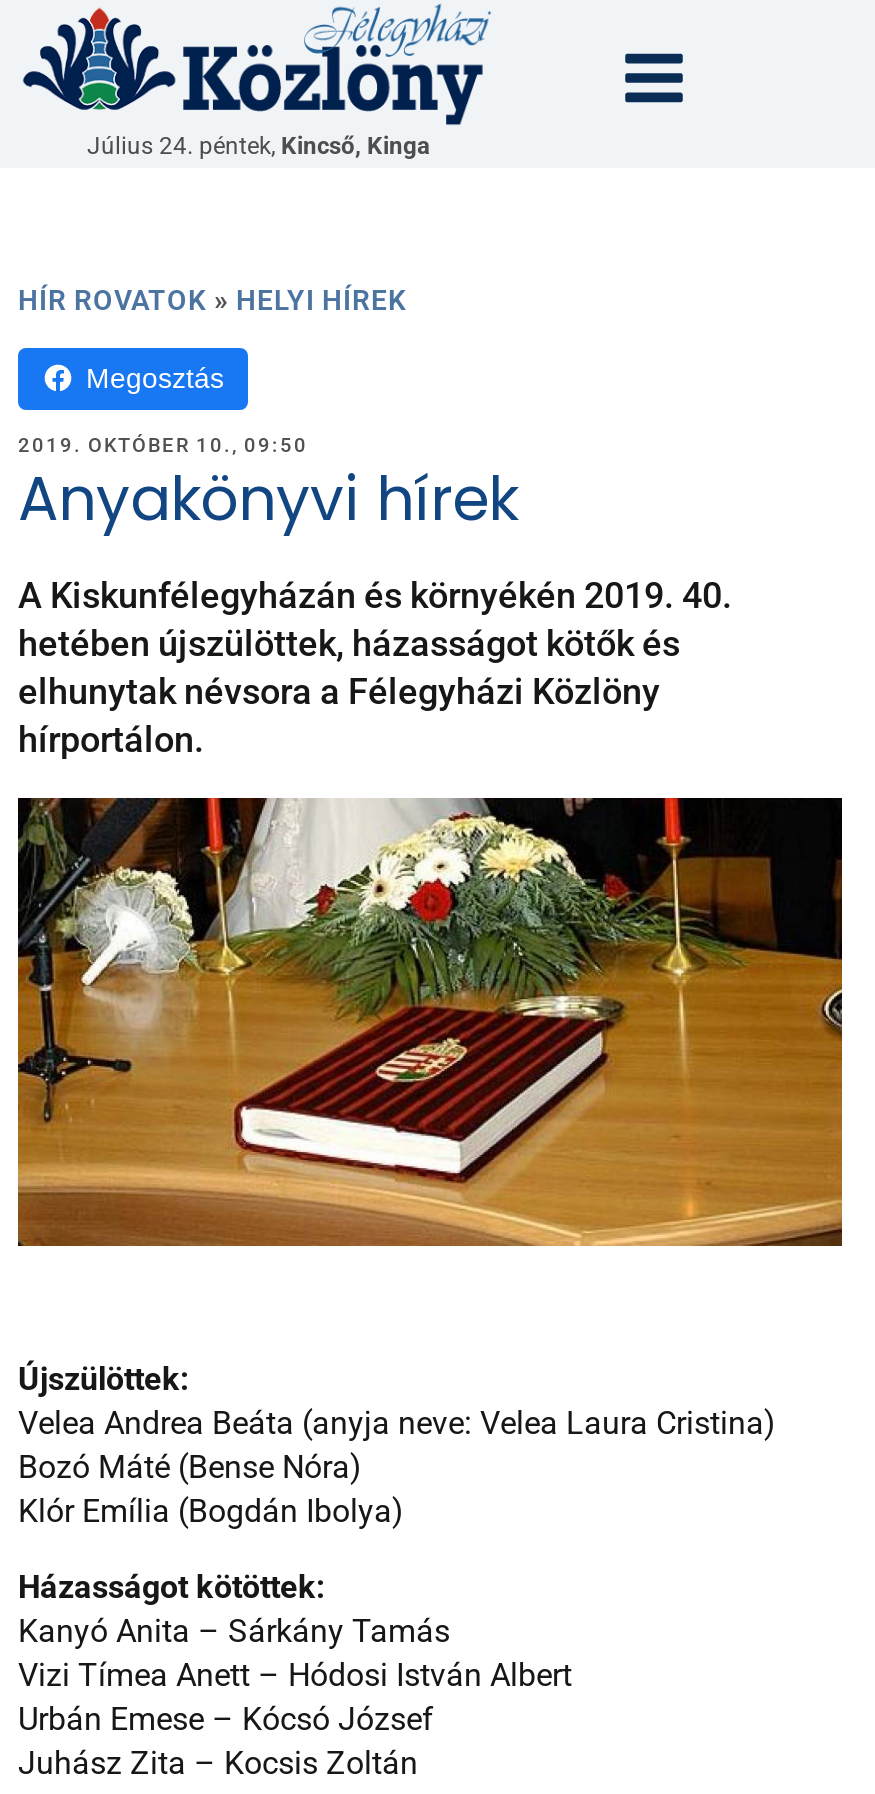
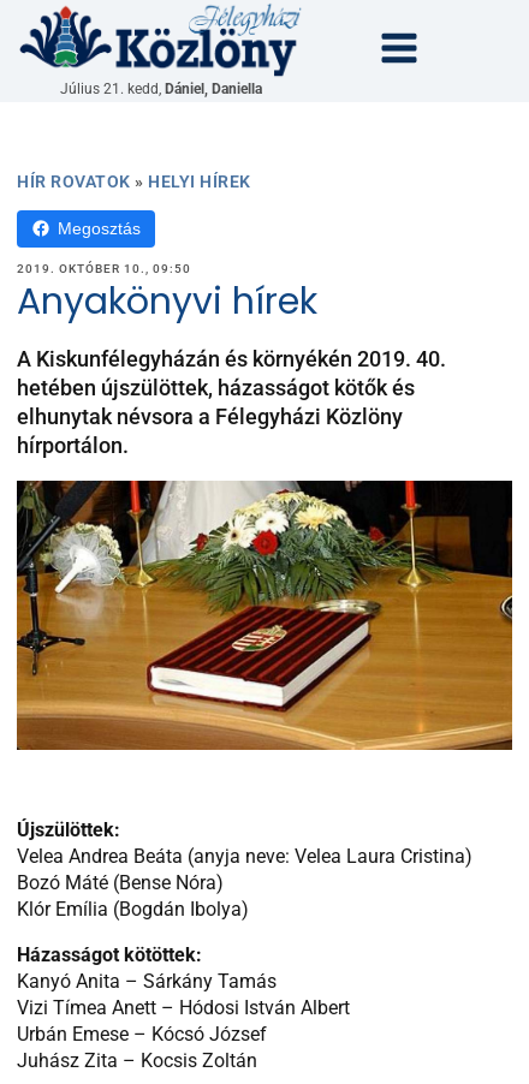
[87,131,429,159] Július 24. péntek, Kincső, Kinga -> [60,80,262,97] Július 21. kedd, Dániel, Daniella

